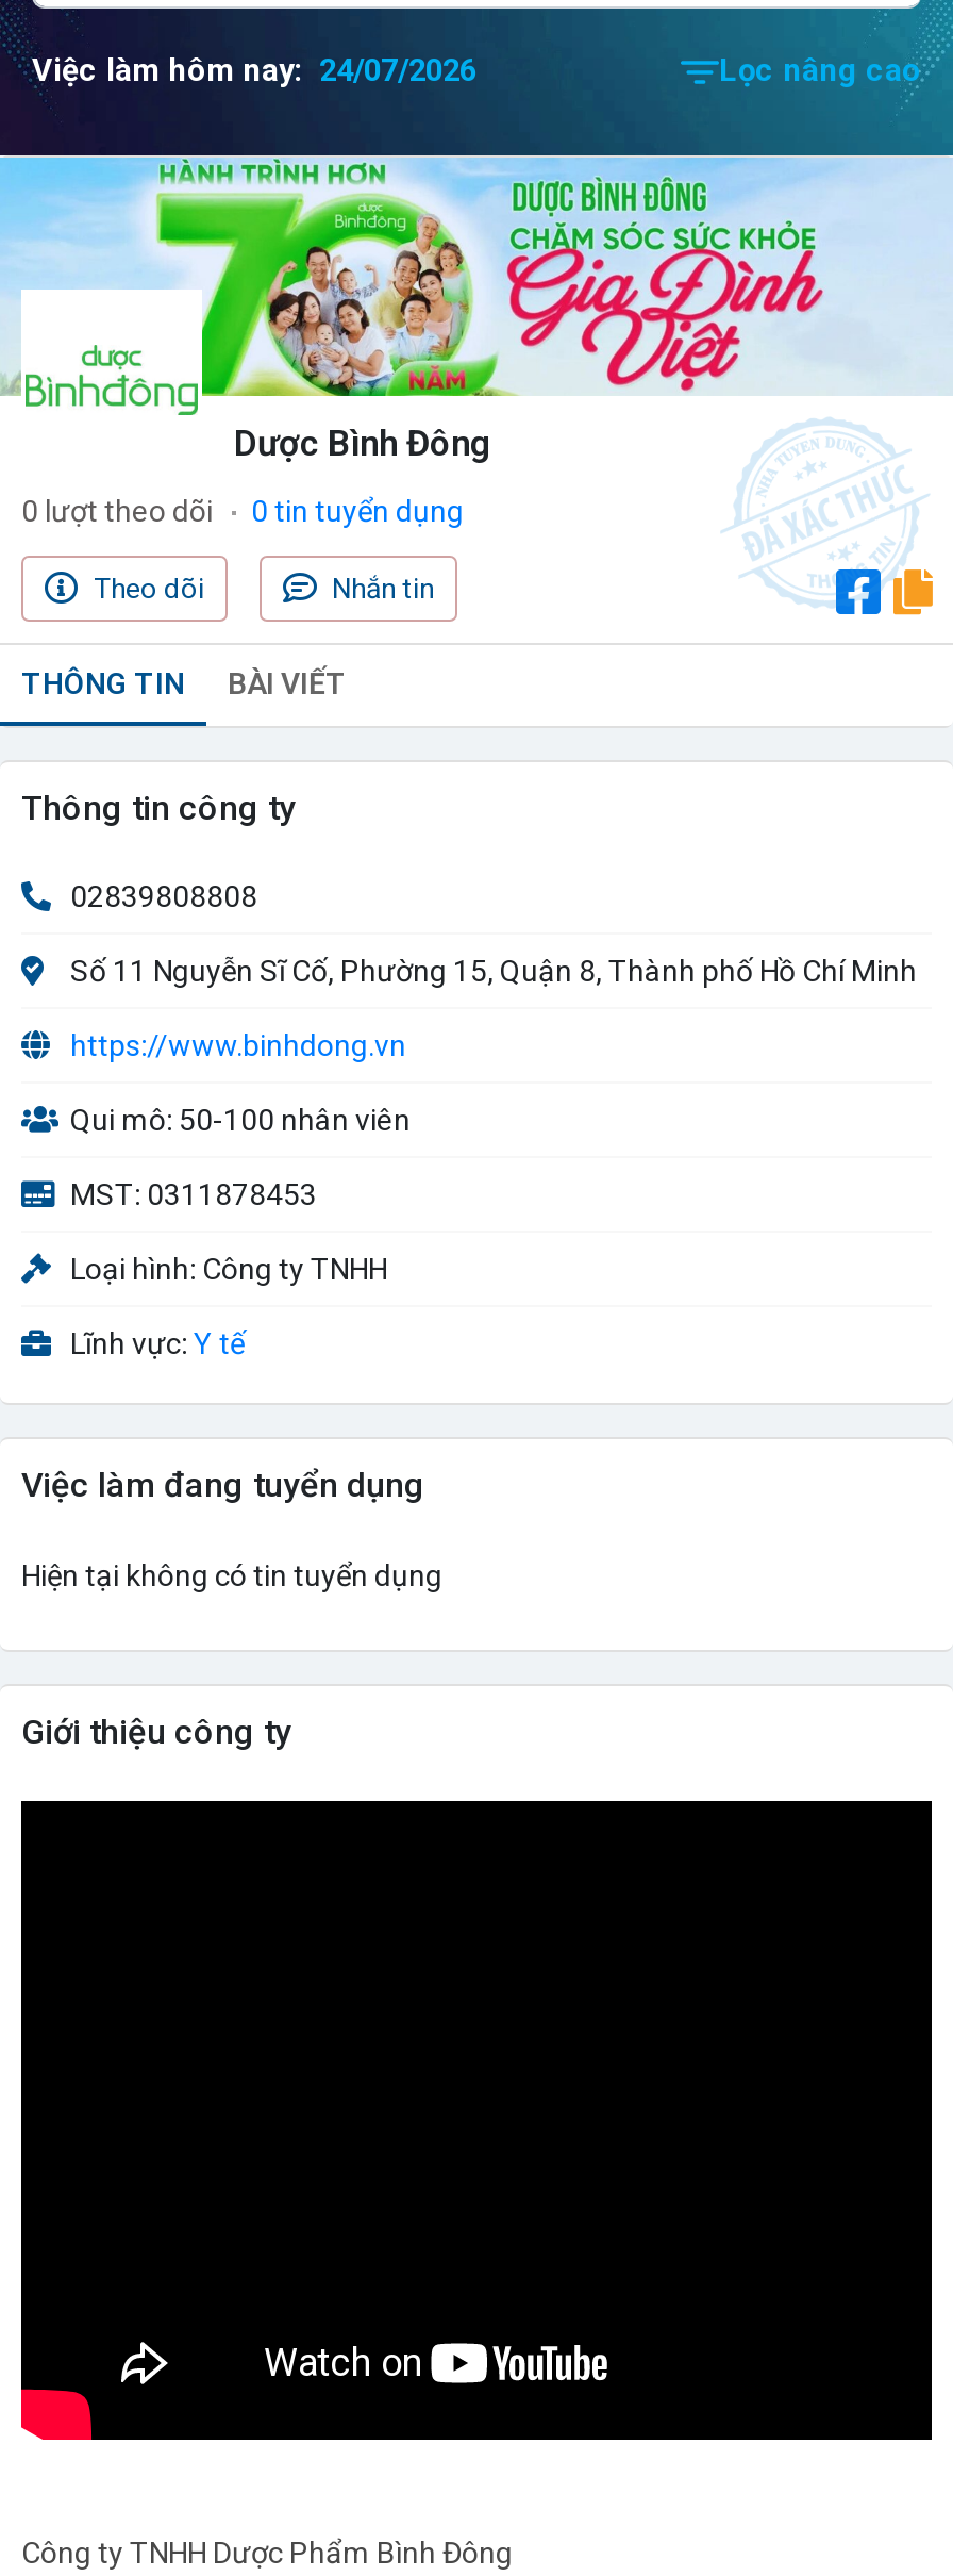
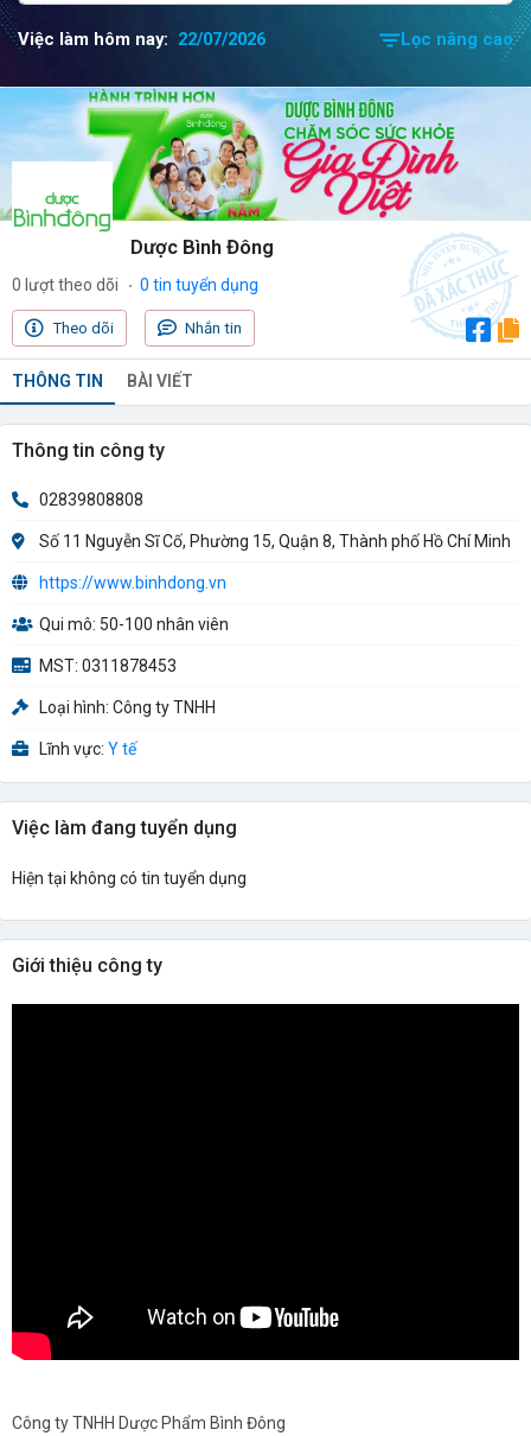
[32,51,476,89] Việc làm hôm nay: 24/07/2026 -> [18,28,265,50] Việc làm hôm nay: 22/07/2026

